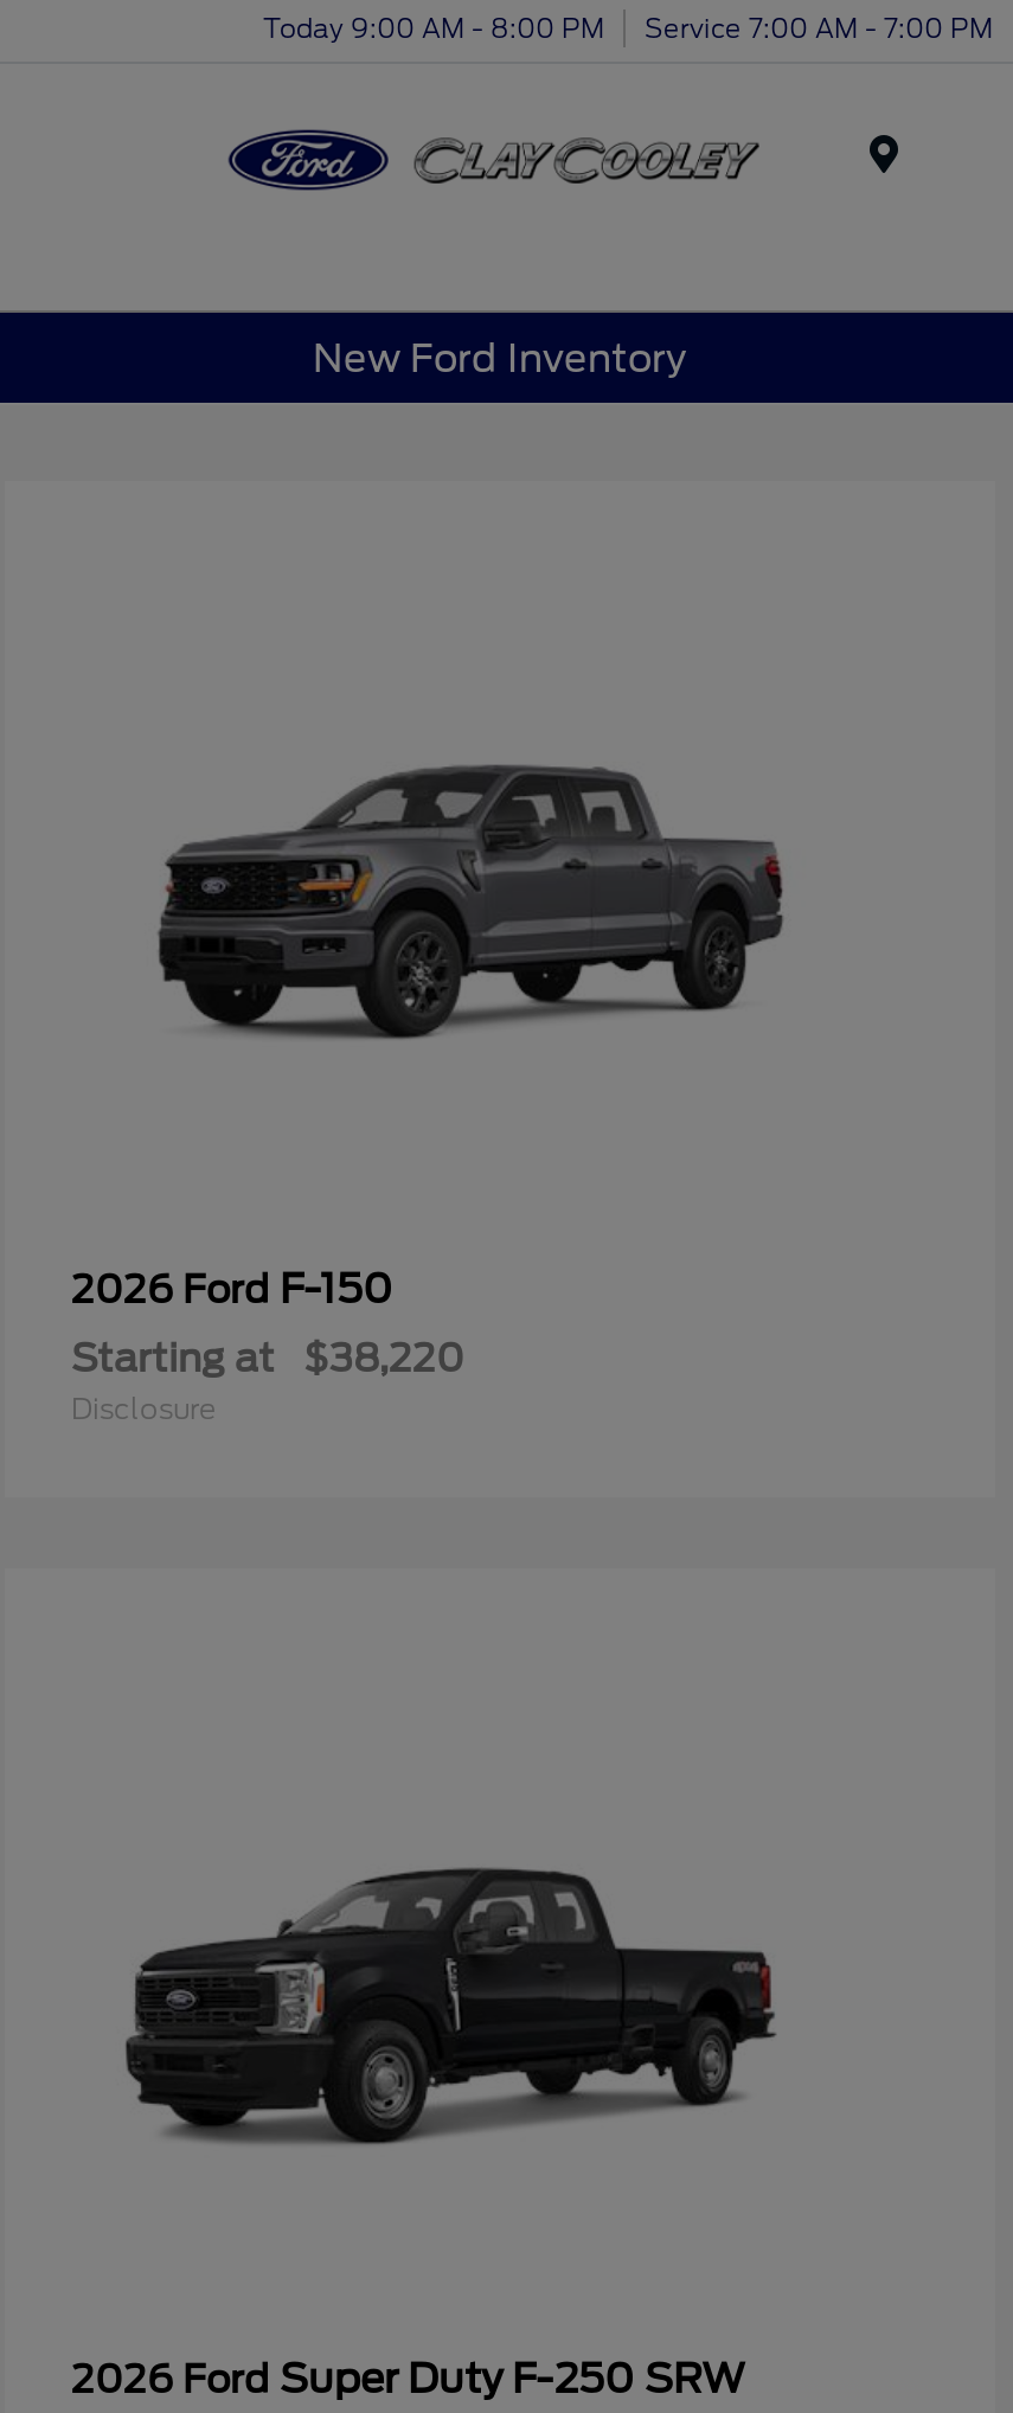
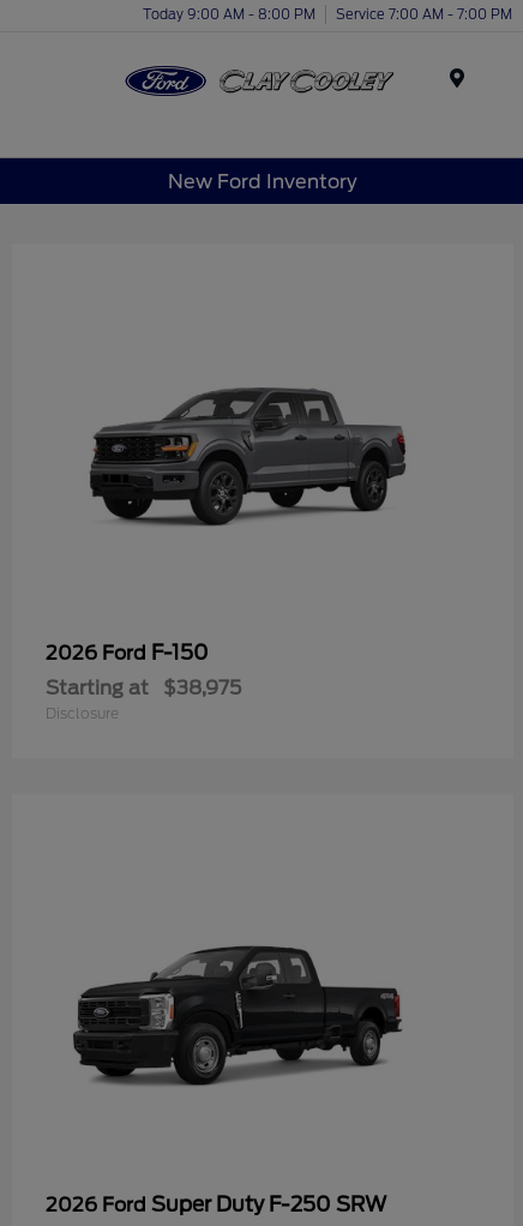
[71,1337,464,1382] Starting at $38,220 -> [46,677,241,700] Starting at $38,975

